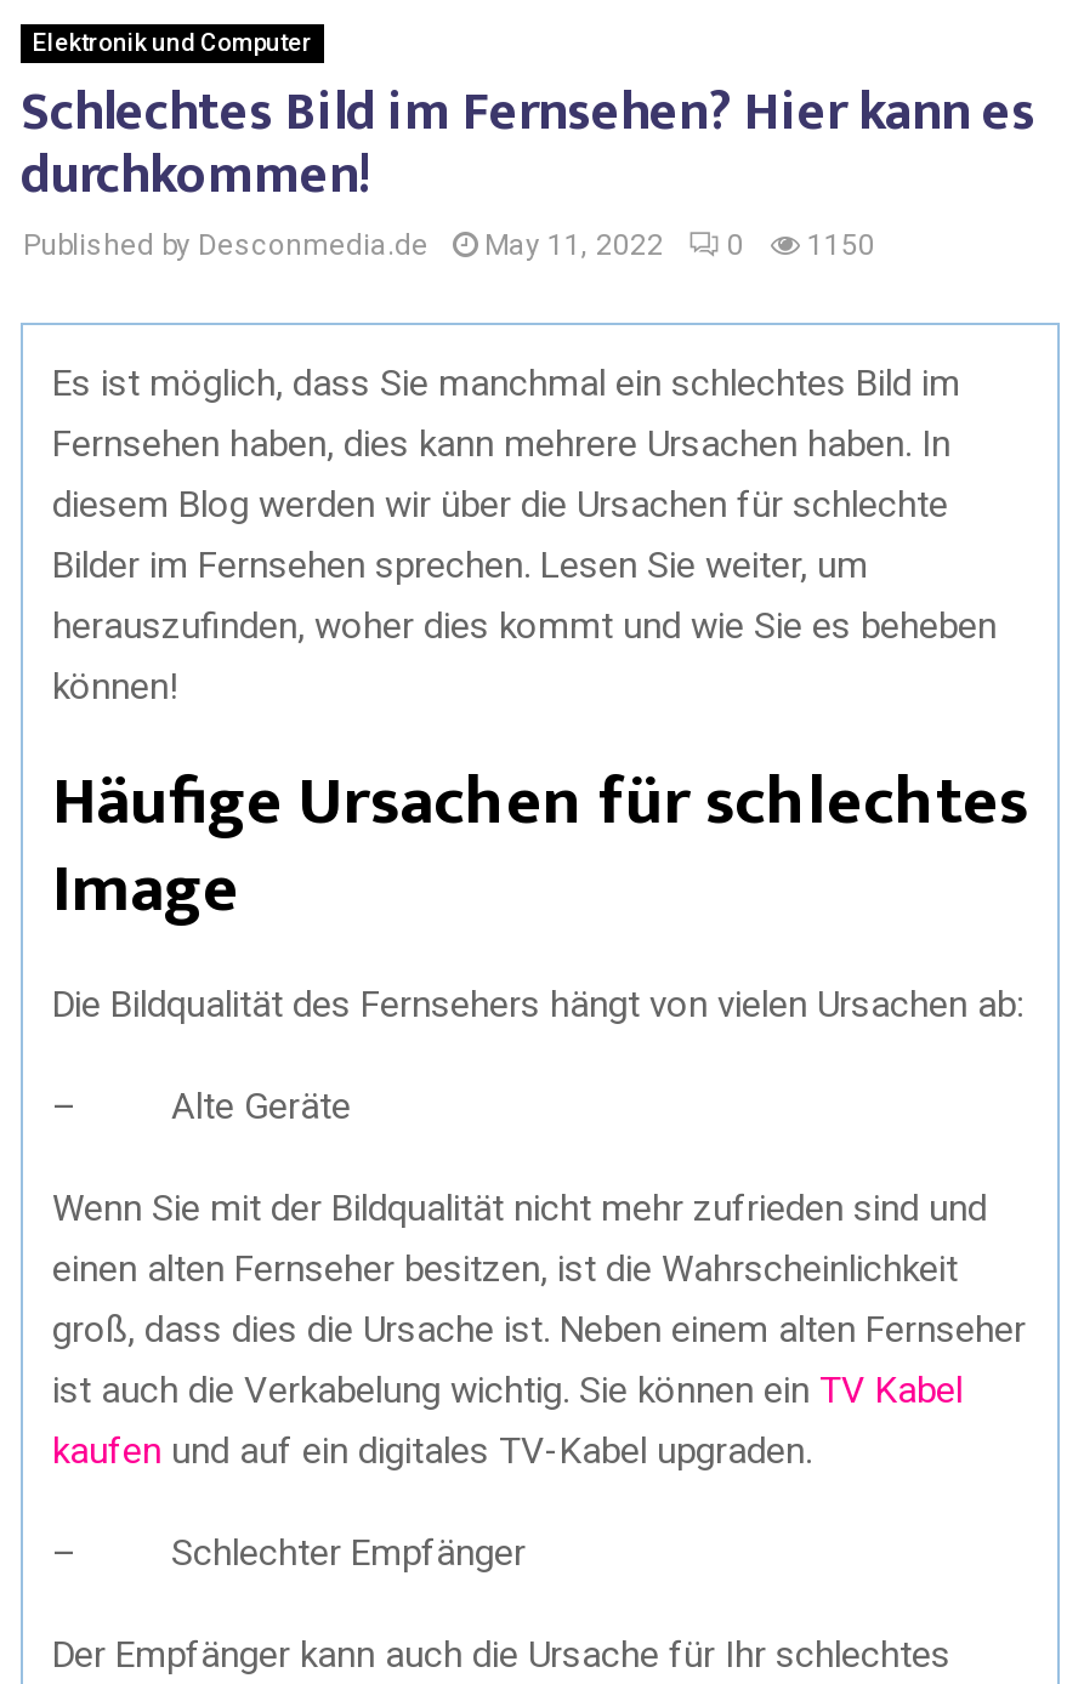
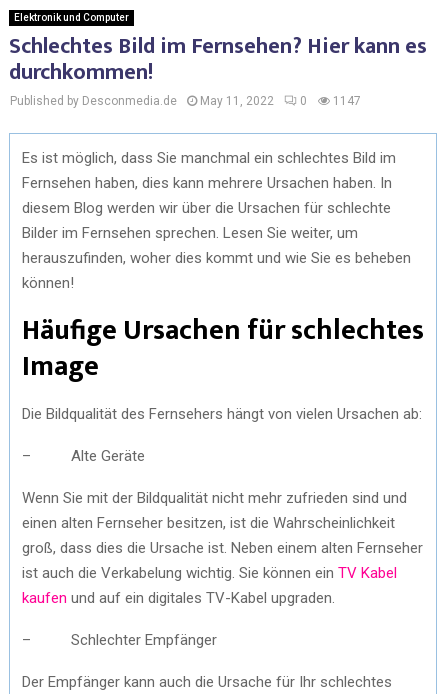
[23,228,875,262] Published by Desconmedia.de May 11, 2022 0 1150 -> [10,94,361,108] Published by Desconmedia.de May 11, 2022 0 1147

